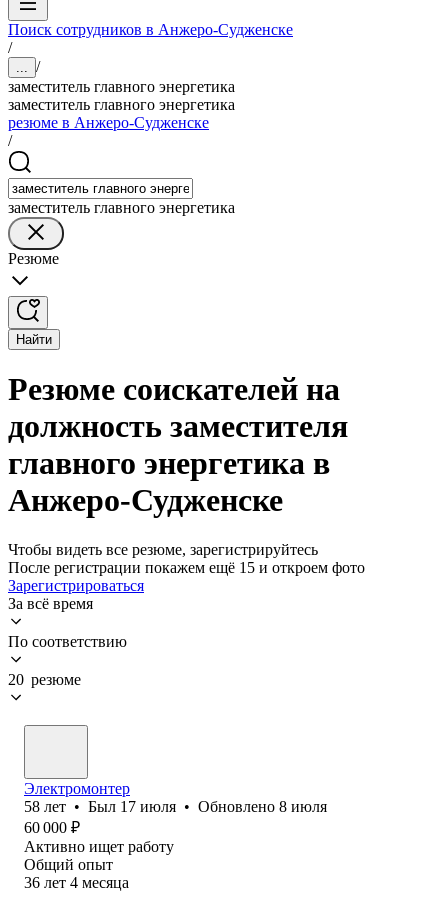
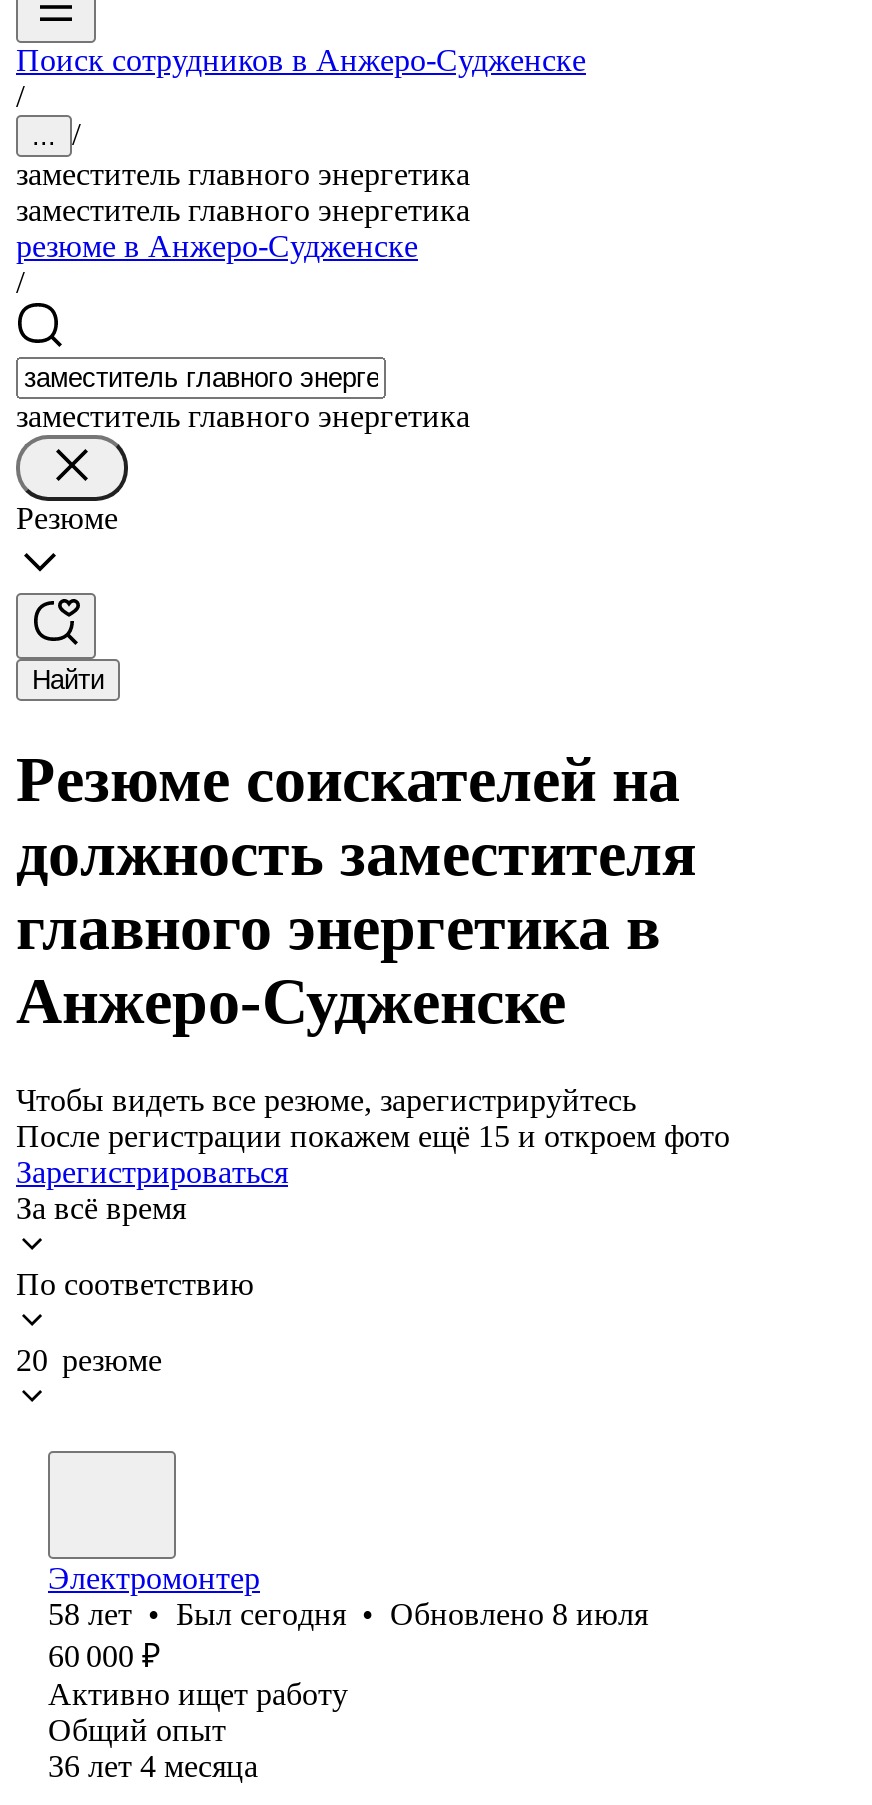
[24,798,327,815] 58 лет • Был 17 июля • Обновлено 8 июля -> [48,1597,648,1631] 58 лет • Был сегодня • Обновлено 8 июля

